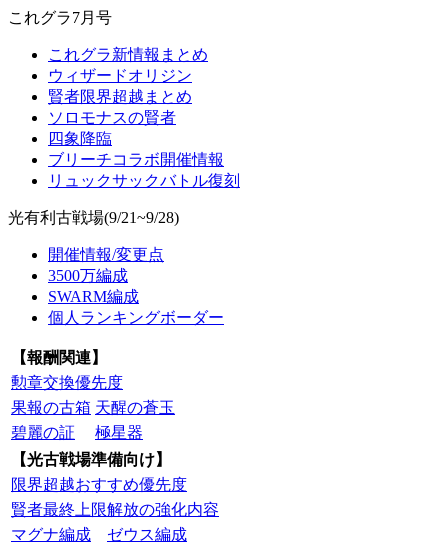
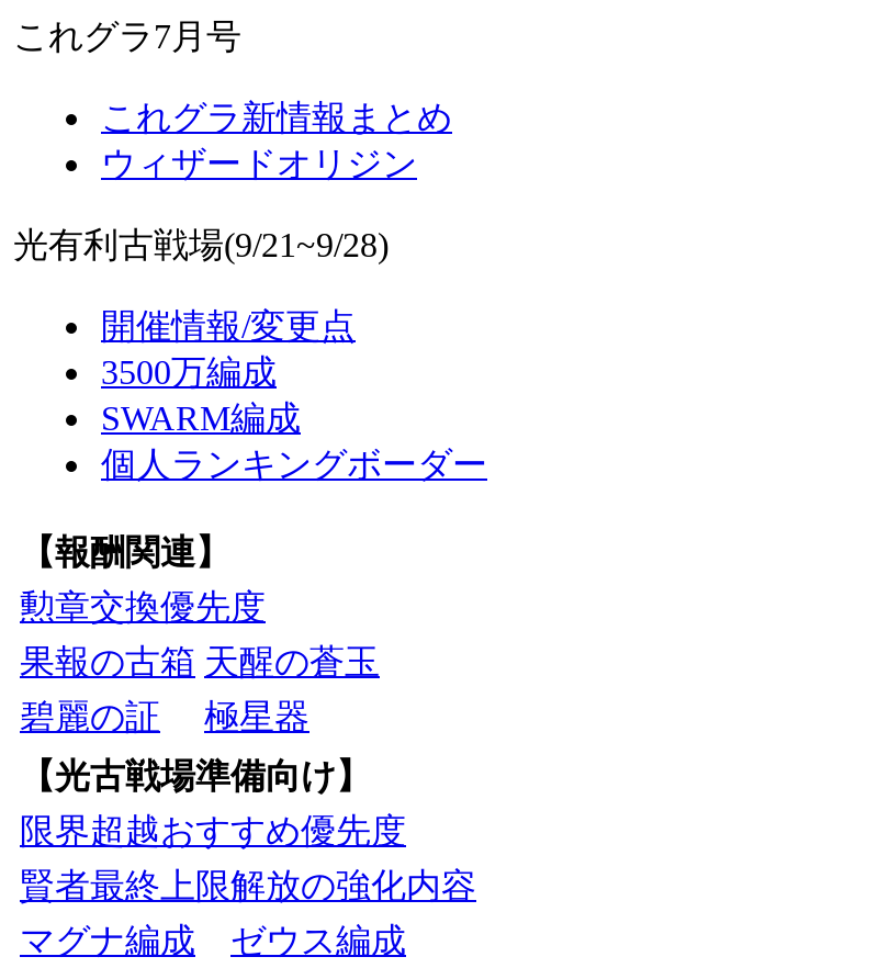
[48,88,240,189] 賢者限界超越まとめ | ソロモナスの賢者 | 四象降臨 | ブリーチコラボ開催情報 | リュックサックバトル復刻 -> none

